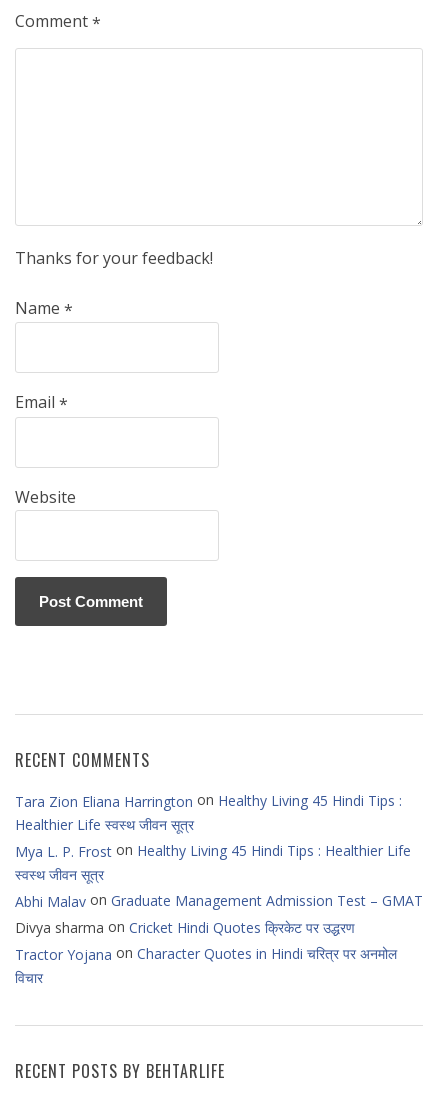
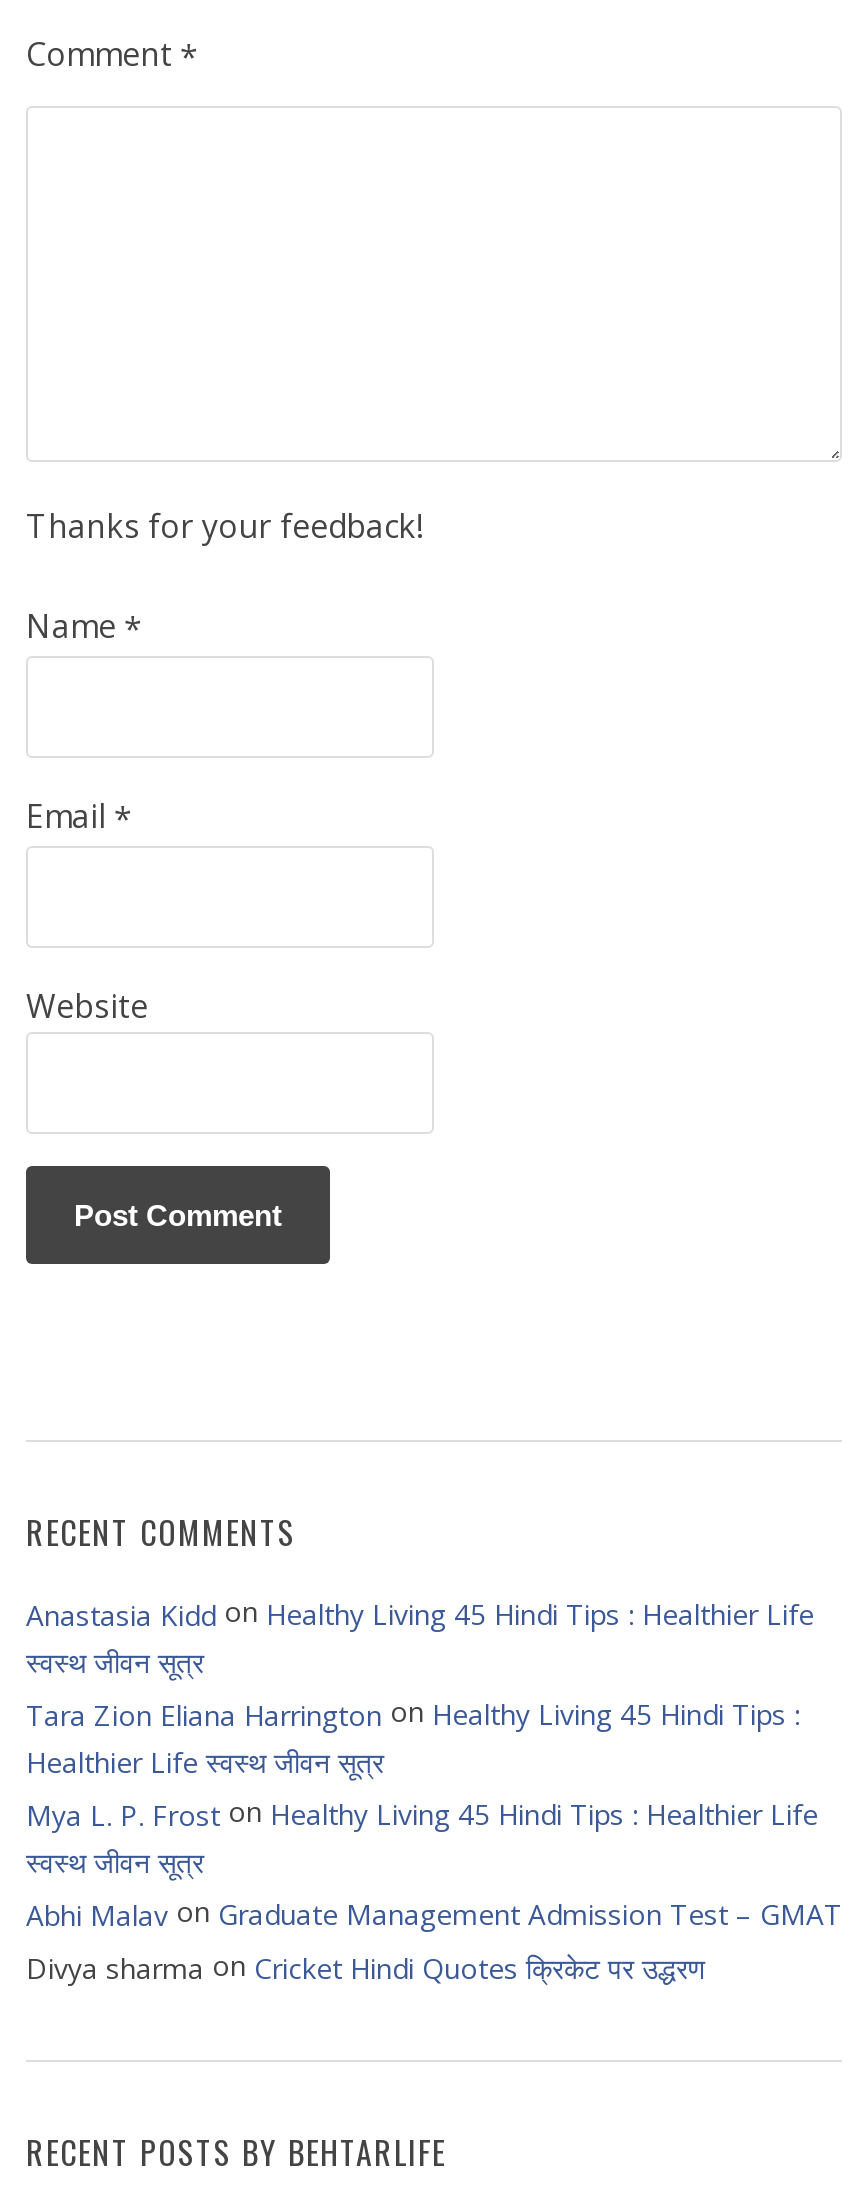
none -> [26,1592,814,1680] Anastasia Kidd on Healthy Living 45 Hindi Tips : Healthier Life | स्वस्थ जीवन सूत्र
moved [15,790,423,937] -> [26,1692,842,1987]: Tara Zion Eliana Harrington on Healthy Living 45 Hindi Tips : | Healthier Life स्वस्थ जीवन सूत्र | Mya L. P. Frost on Healthy Living 45 Hindi Tips : Healthier Life | स्वस्थ जीवन सूत्र | Abhi Malav on Graduate Management Admission Test – GMAT | Divya sharma on Cricket Hindi Quotes क्रिकेट पर उद्धरण
[15,943,397,987] Tractor Yojana on Character Quotes in Hindi चरित्र पर अनमोल | विचार -> none

